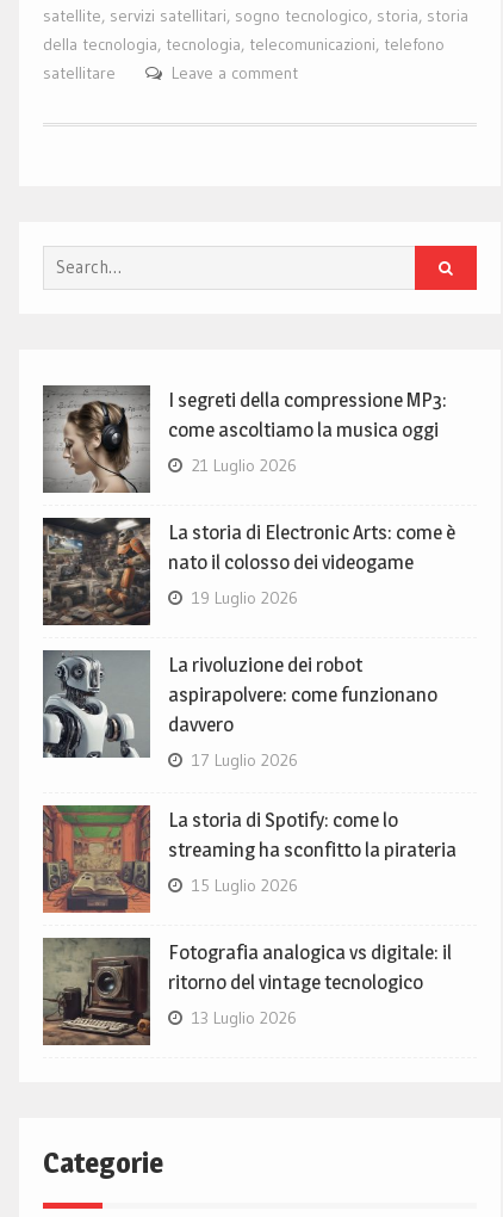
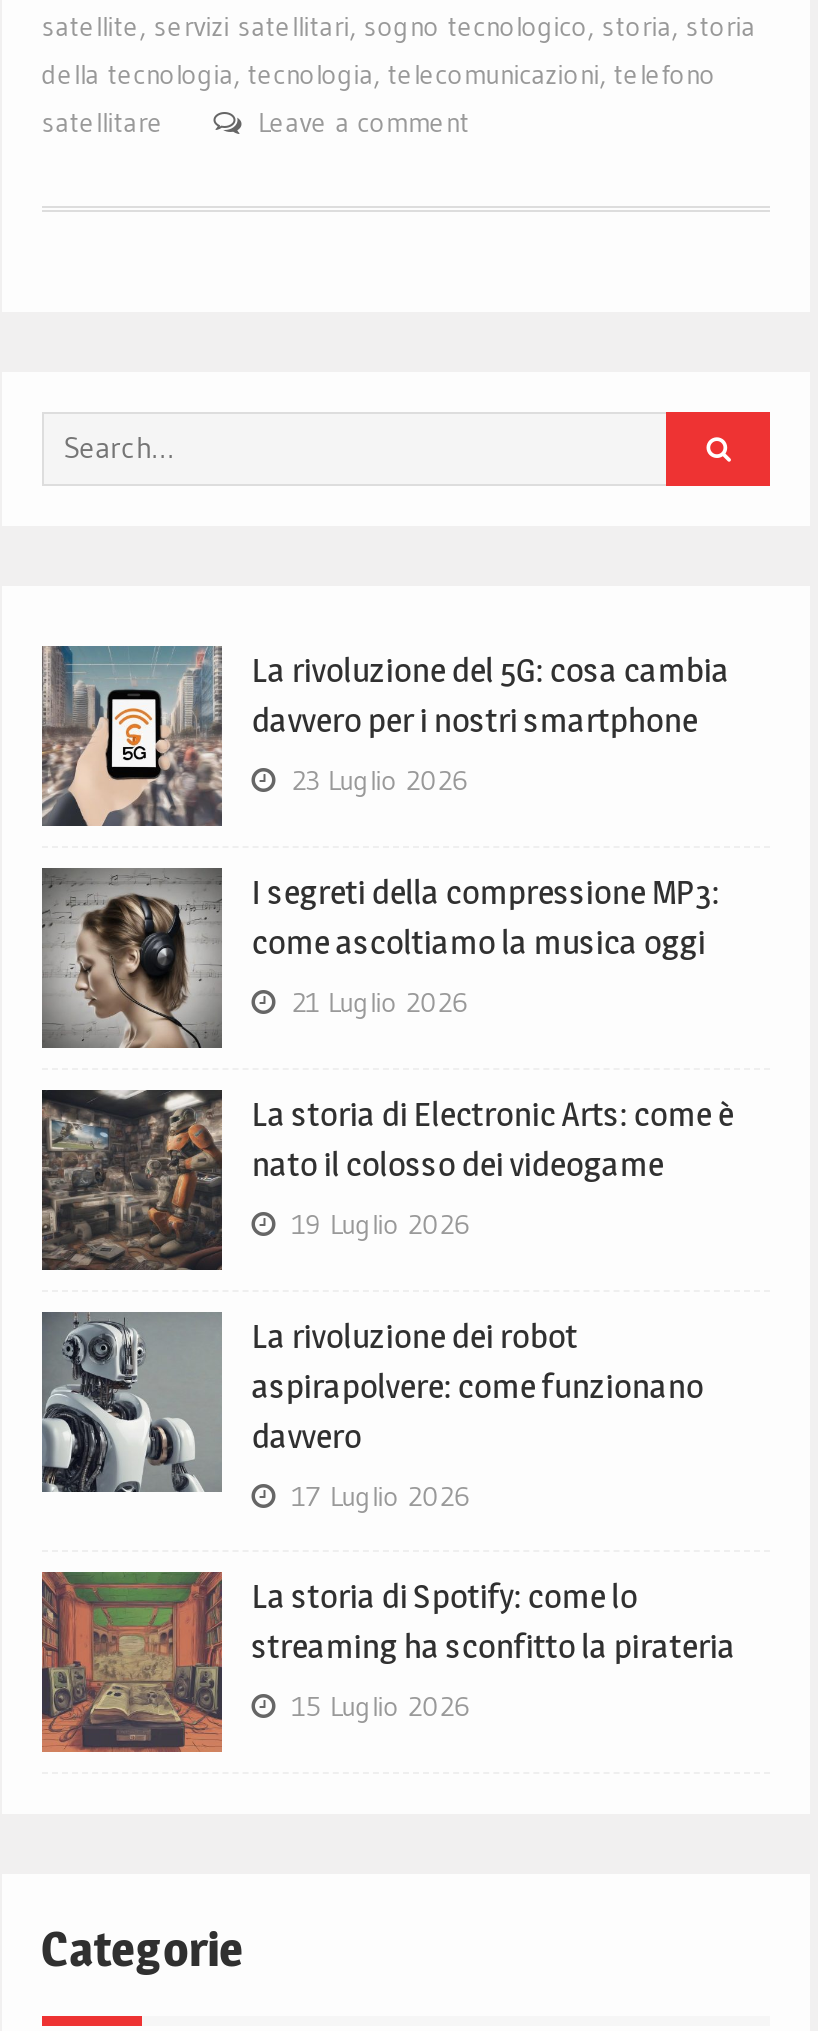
none -> [42,646,729,828] [image] | La rivoluzione del 5G: cosa cambia | davvero per i nostri smartphone | 23 Luglio 2026
moved [42,384,456,895] -> [40,866,735,1723]: [image] | I segreti della compressione MP3: | come ascoltiamo la musica oggi | ... | streaming ha sconfitto la pirateria | 15 Luglio 2026
[43,938,451,1046] [image] | Fotografia analogica vs digitale: il | ritorno del vintage tecnologico | 13 Luglio 2026 -> none

